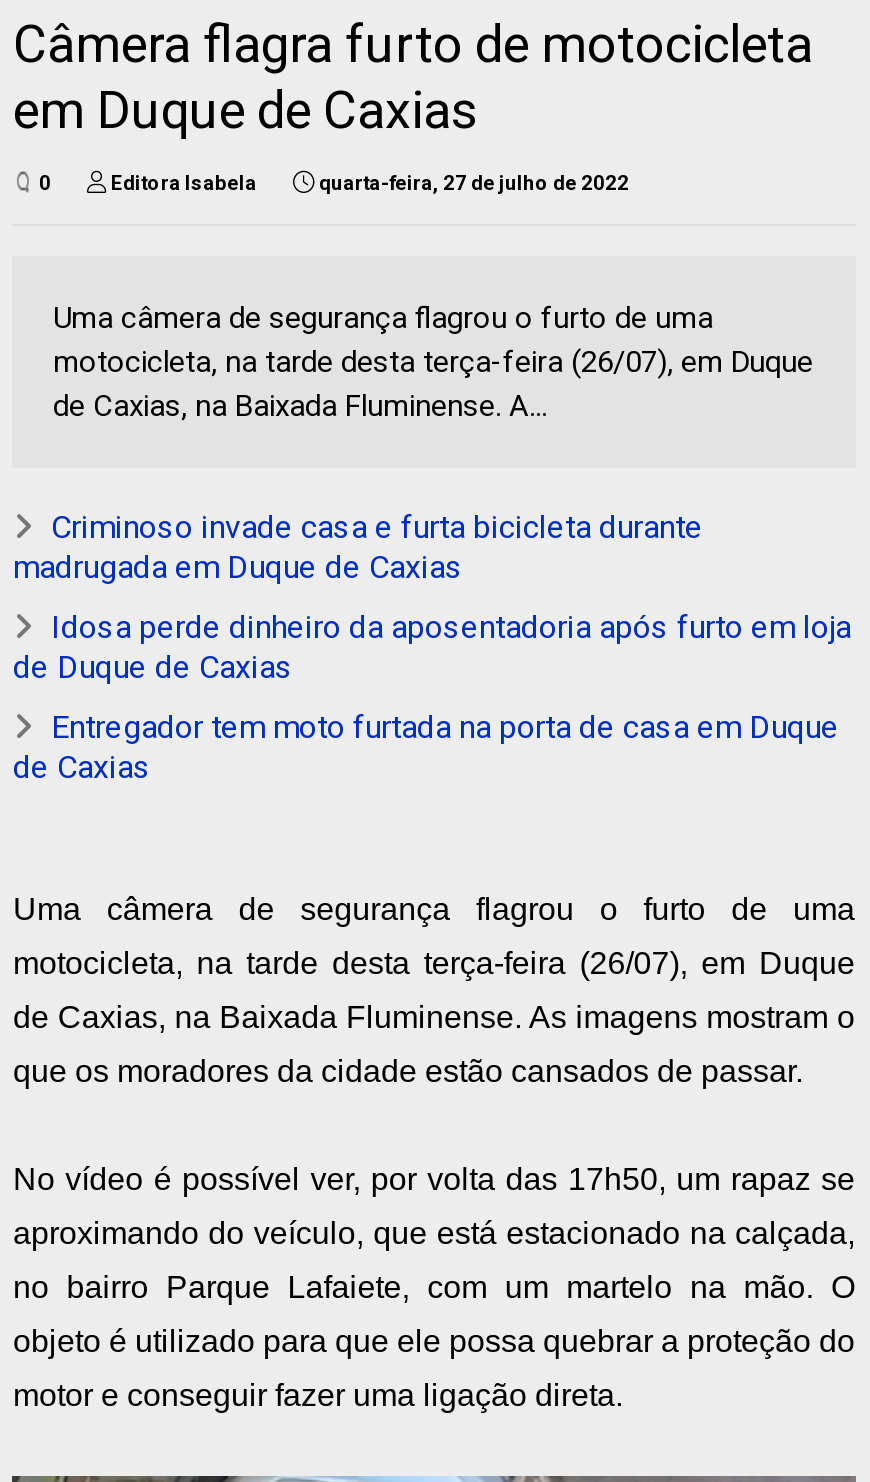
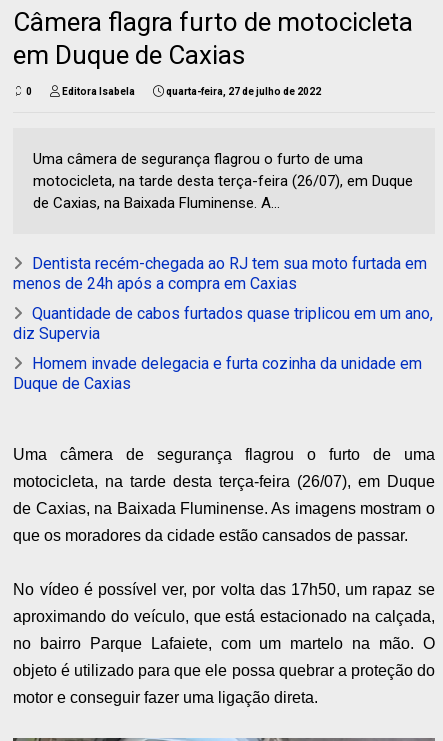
[13,508,703,586] Criminoso invade casa e furta bicicleta durante | madrugada em Duque de Caxias -> [13,254,427,293] Dentista recém-chegada ao RJ tem sua moto furtada em | menos de 24h após a compra em Caxias
[13,608,851,686] Idosa perde dinheiro da aposentadoria após furto em loja | de Duque de Caxias -> [13,304,433,343] Quantidade de cabos furtados quase triplicou em um ano, | diz Supervia
[13,708,839,786] Entregador tem moto furtada na porta de casa em Duque | de Caxias -> [13,354,422,393] Homem invade delegacia e furta cozinha da unidade em | Duque de Caxias

